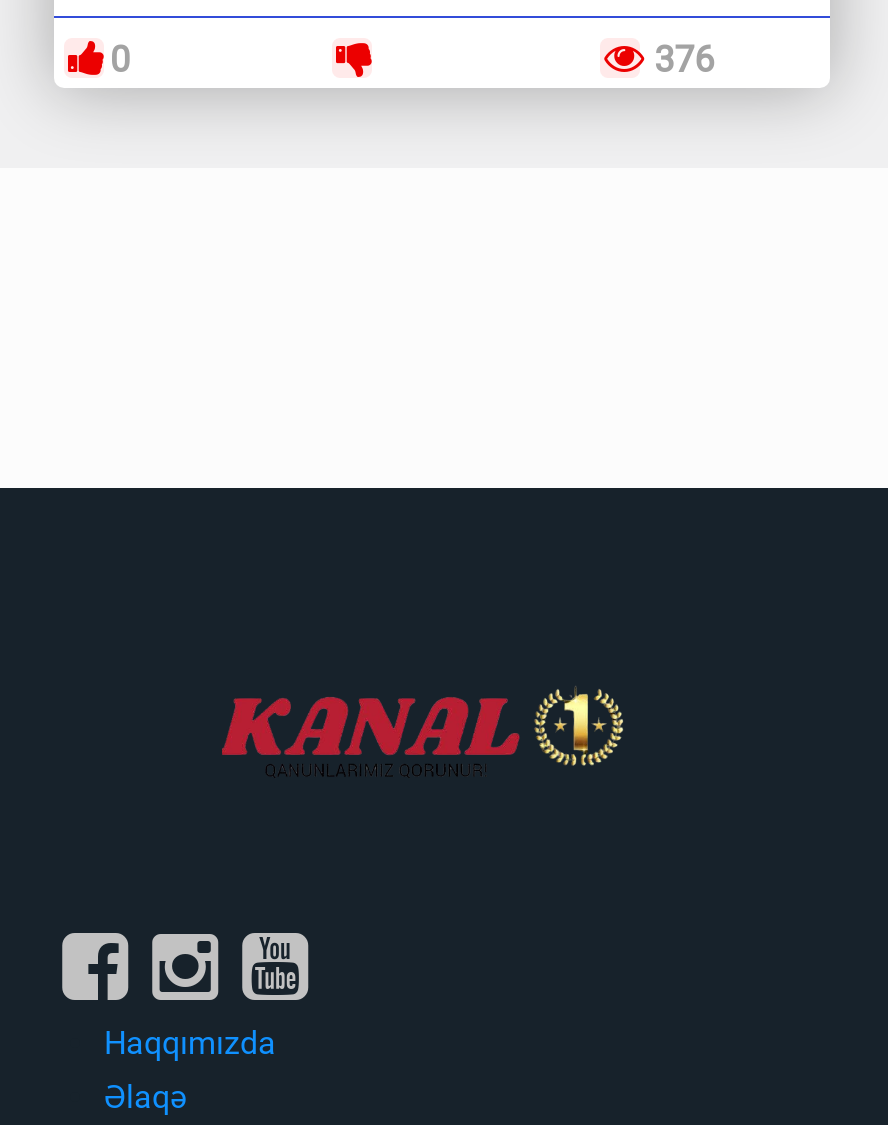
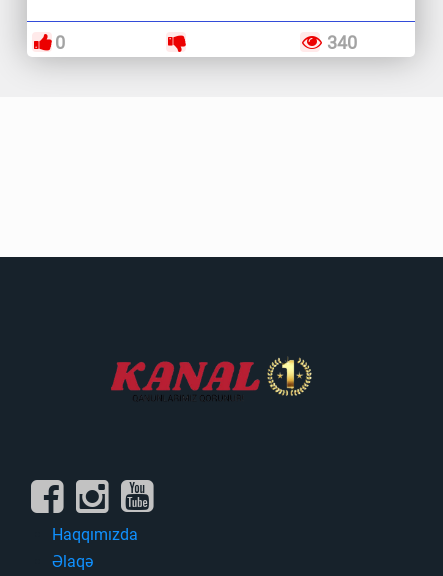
[646,39,714,81] 376 -> [323,32,357,53] 340

